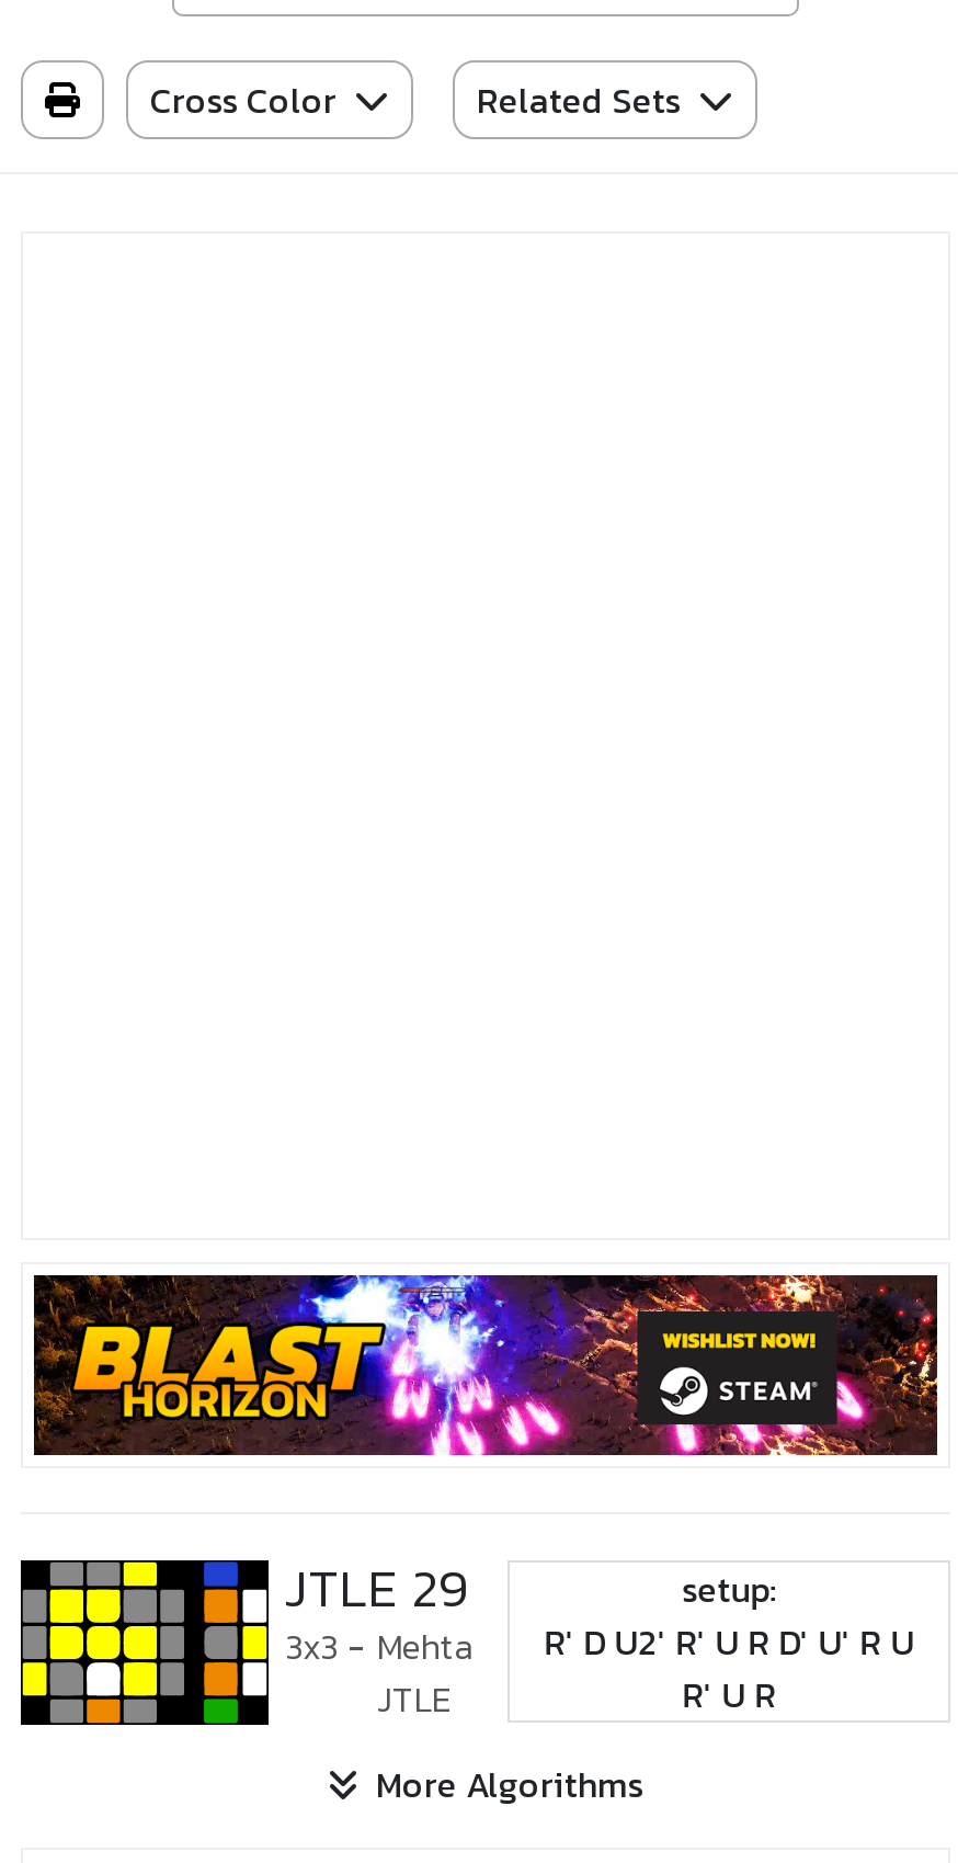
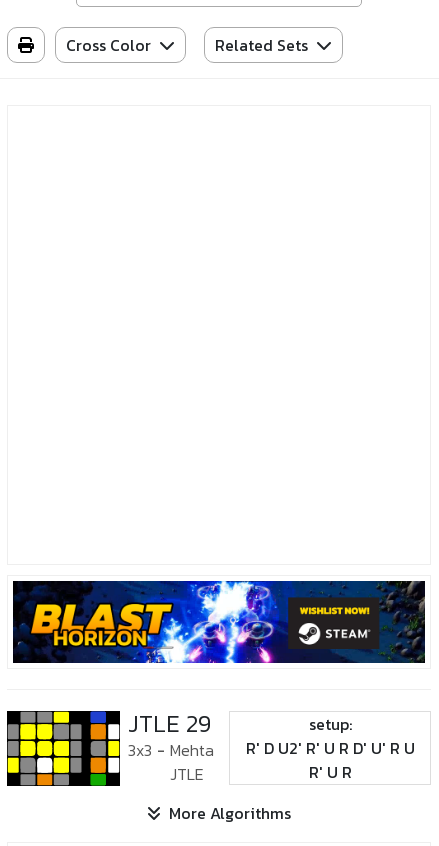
[34,1273,939,1457] [image] -> [13,580,426,664] [image]

